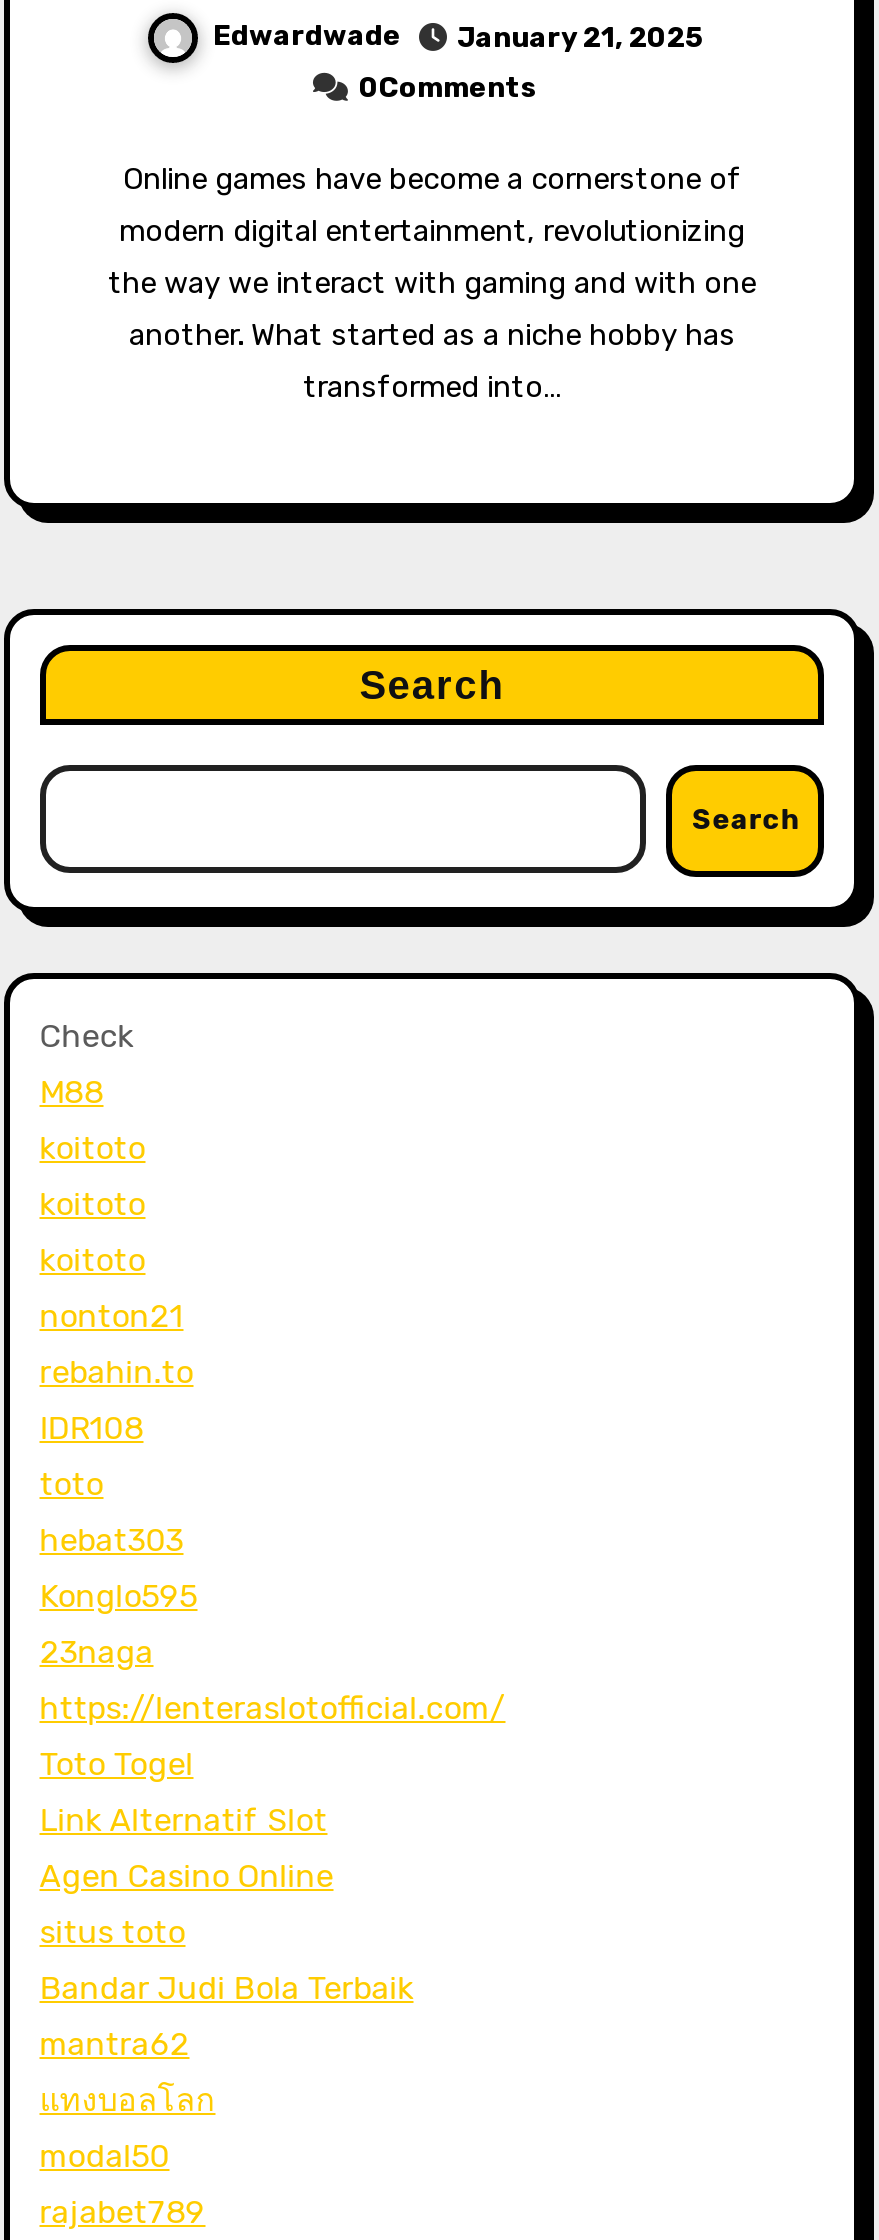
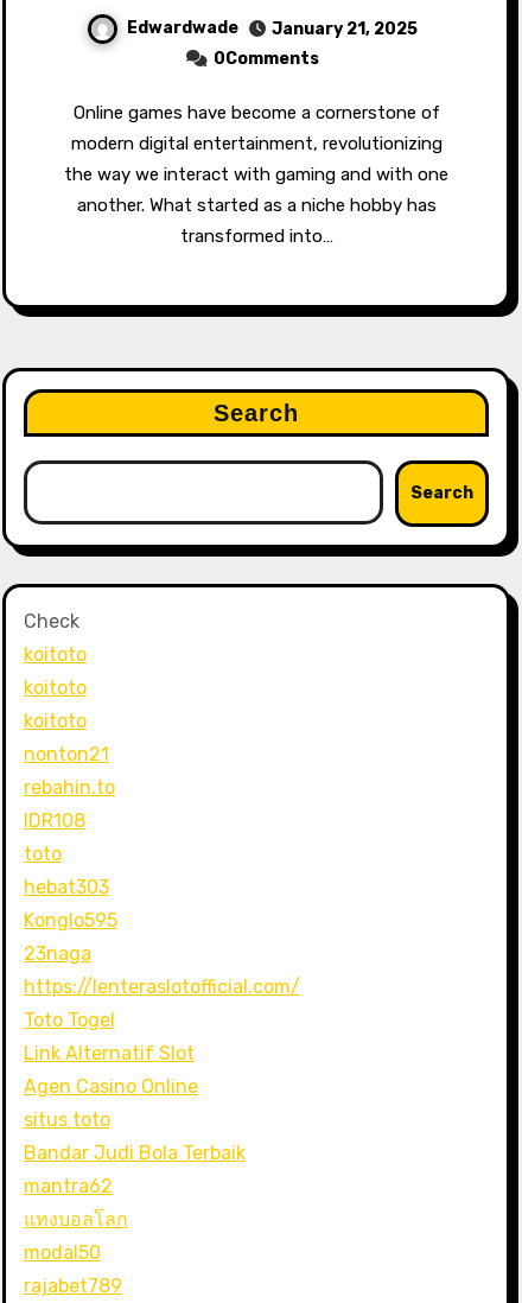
[40,1072,104,1110] M88 -> none

